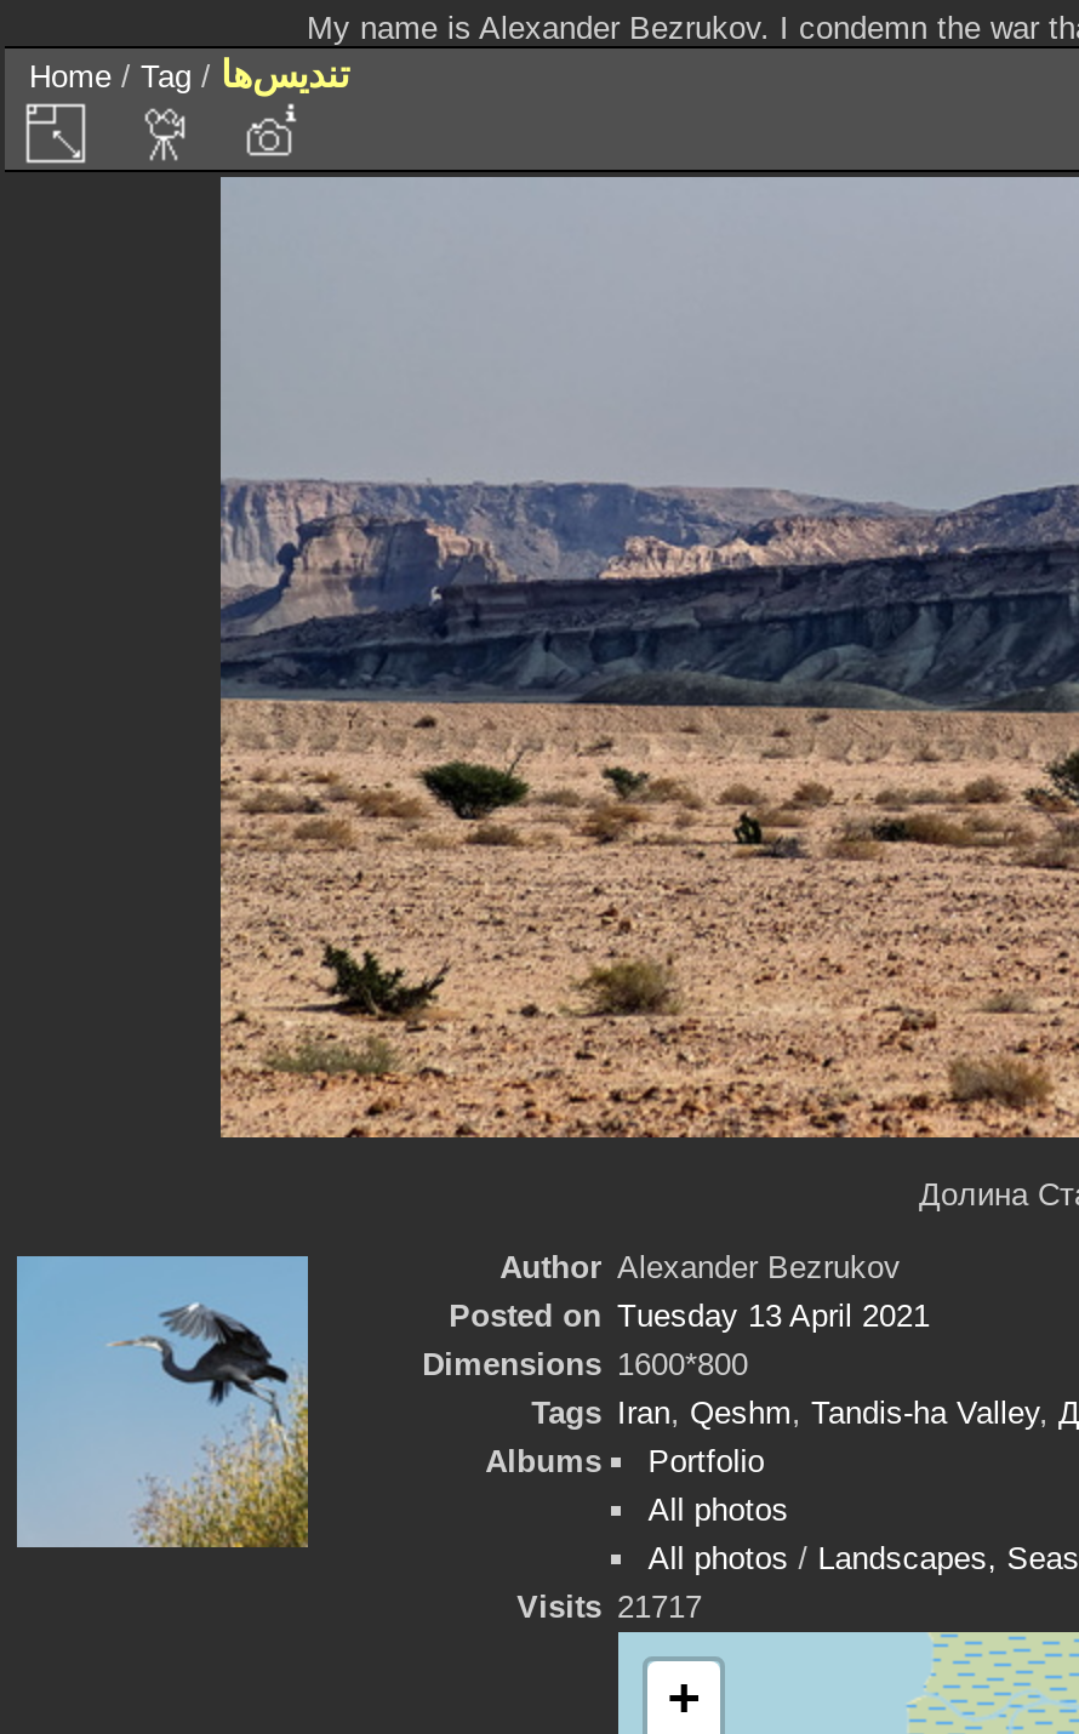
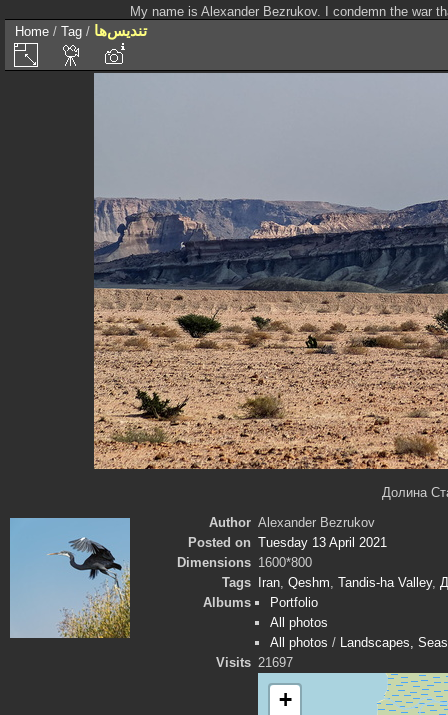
[517,1588,702,1624] Visits 21717 -> [216,655,292,670] Visits 21697

